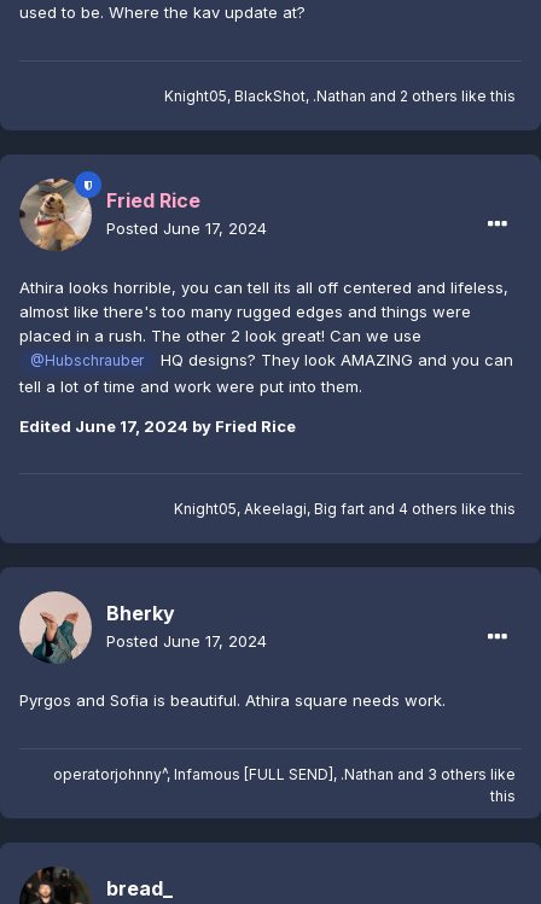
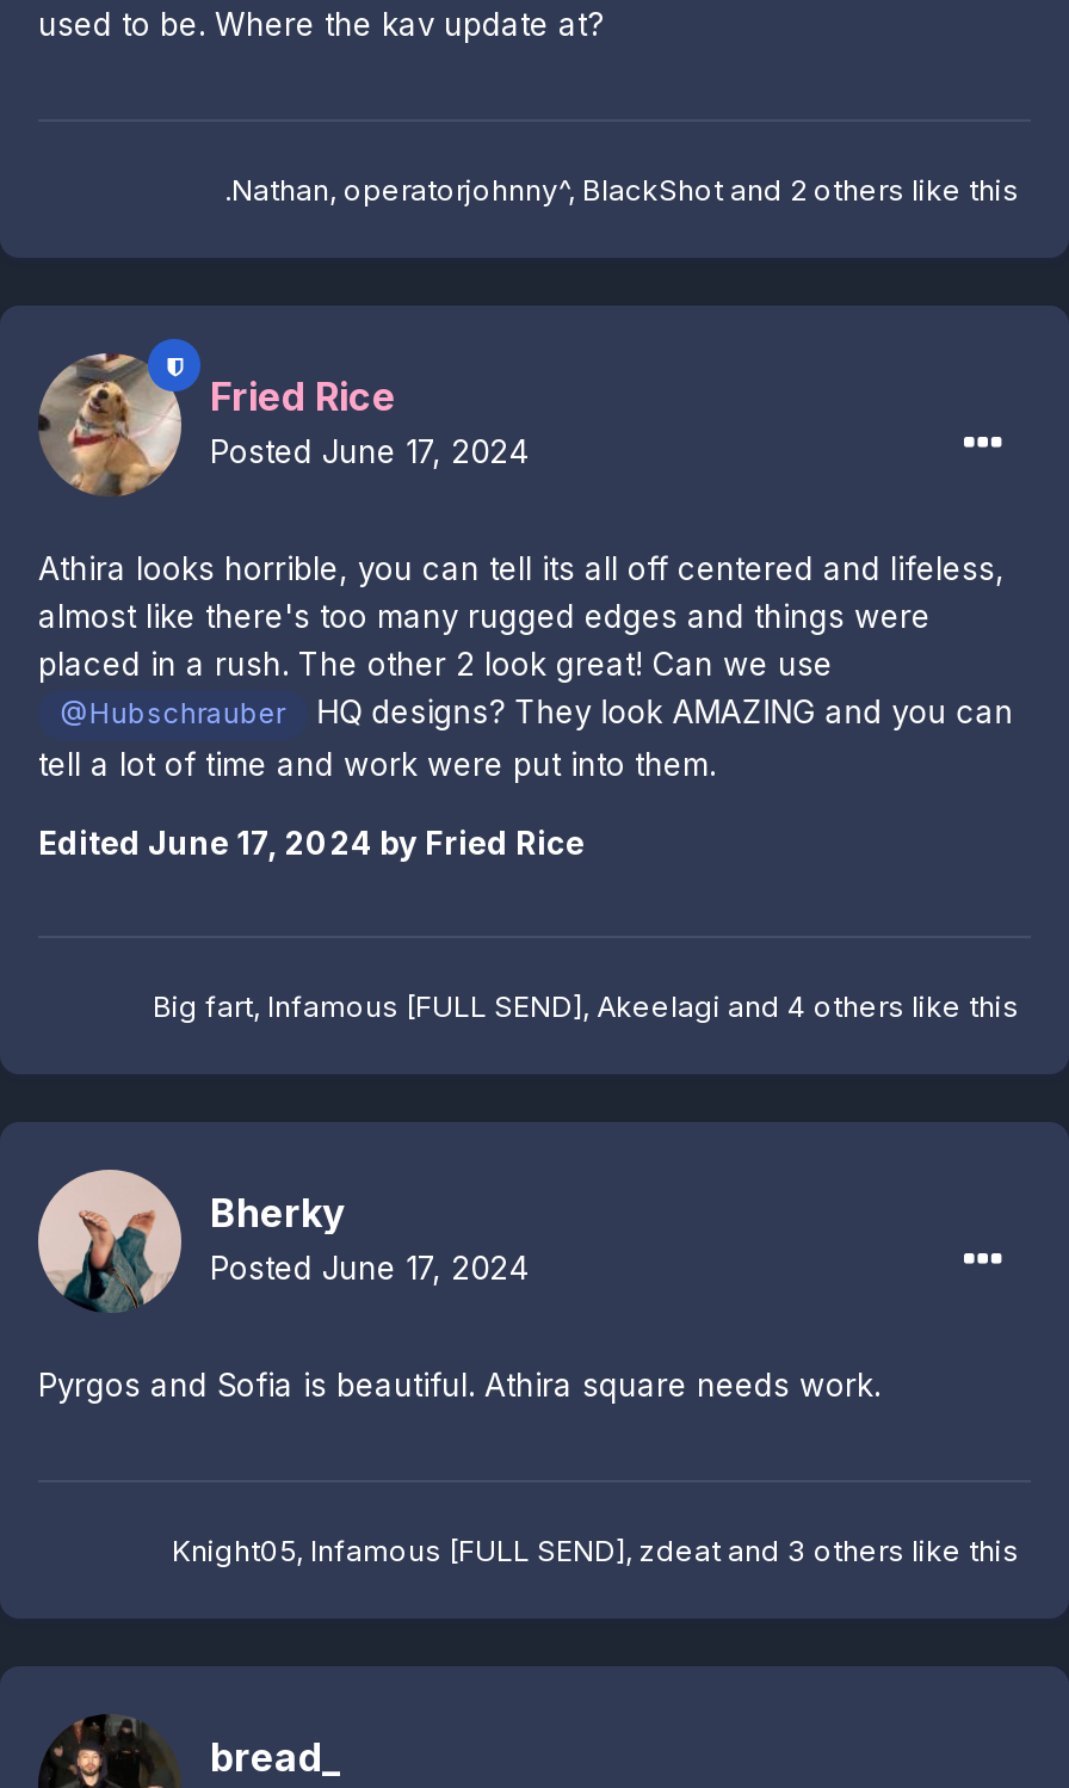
[164,87,516,105] Knight05, BlackShot,.Nathan and 2 others like this -> [224,172,1019,207] .Nathan, operatorjohnny^, BlackShot and 2 others like this
[174,500,516,518] Knight05, Akeelagi, Big fart and 4 others like this -> [153,988,1019,1024] Big fart, Infamous [FULL SEND], Akeelagi and 4 others like this
[53,765,516,805] operatorjohnny^, Infamous [FULL SEND],.Nathan and 3 others like | this -> [172,1532,1019,1568] Knight05, Infamous [FULL SEND], zdeat and 3 others like this

